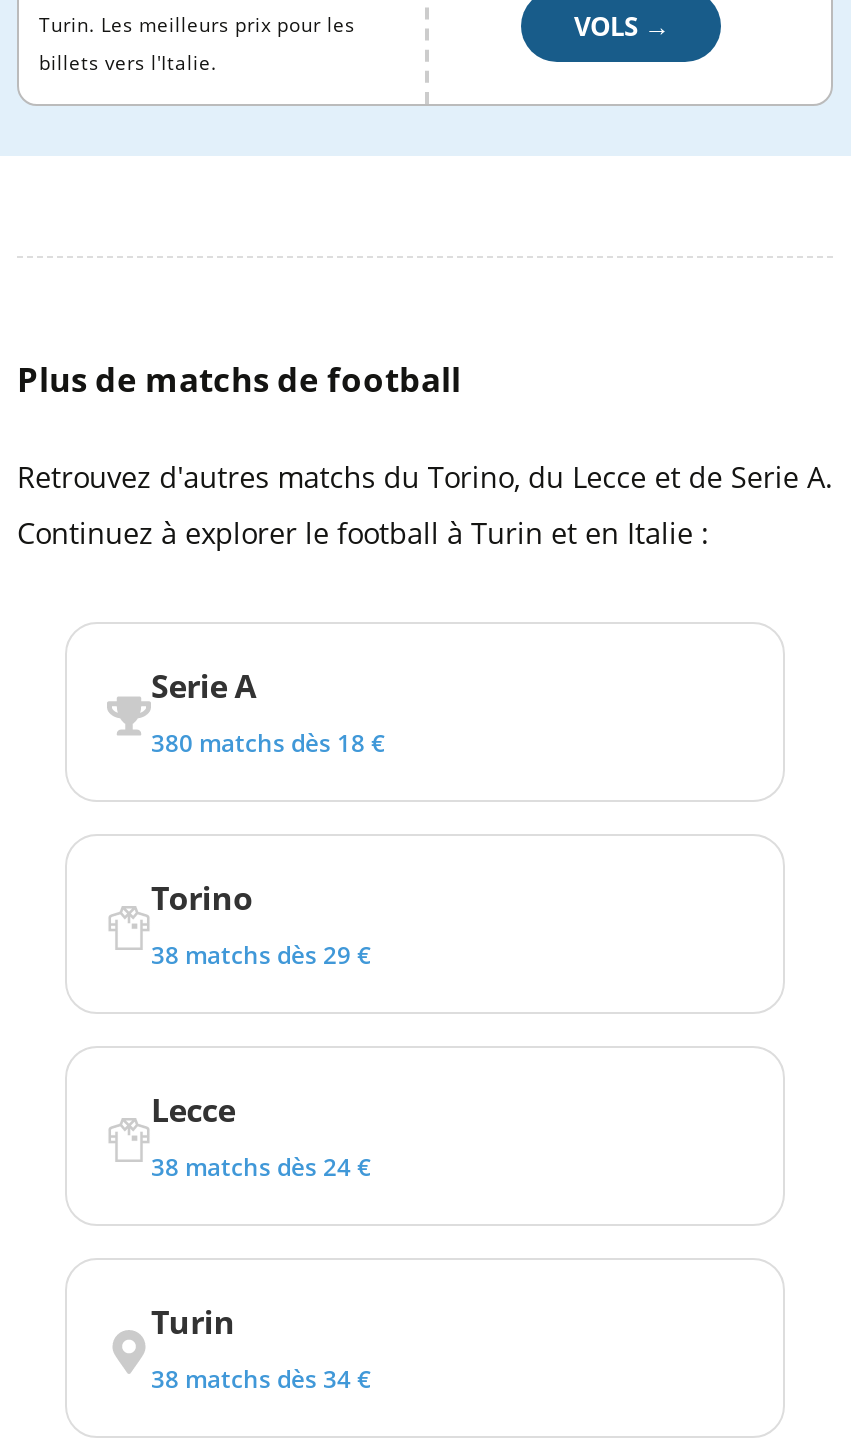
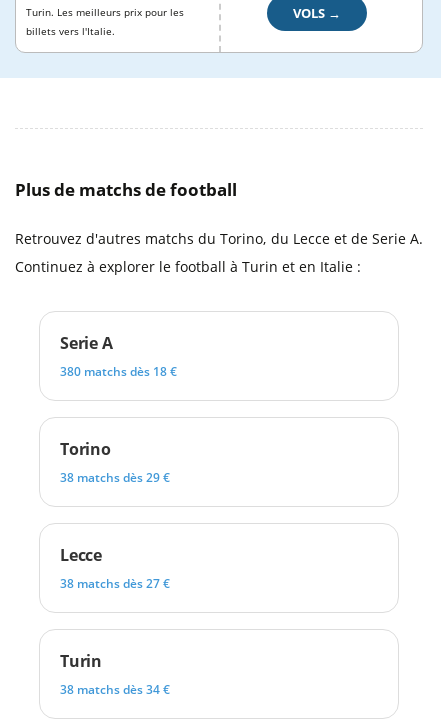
[151,1150,371,1184] 38 matchs dès 24 € -> [60,575,170,592] 38 matchs dès 27 €

